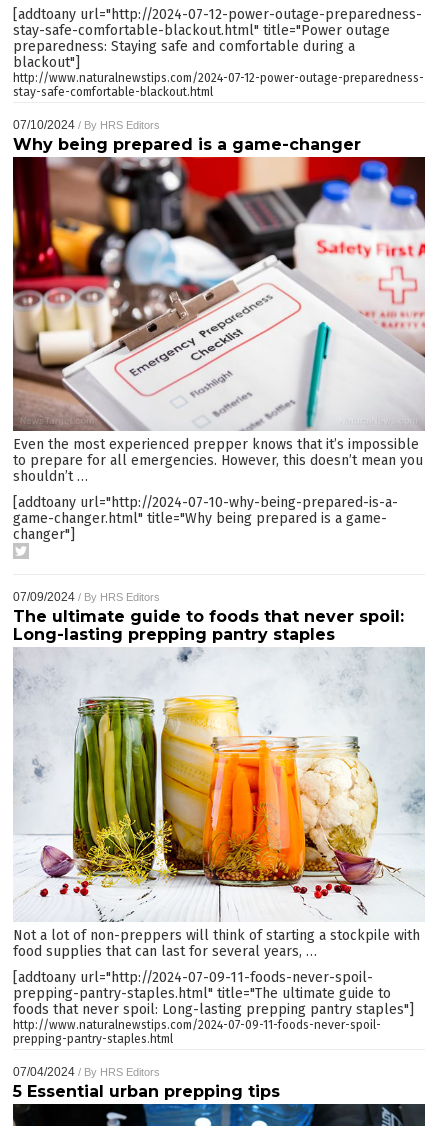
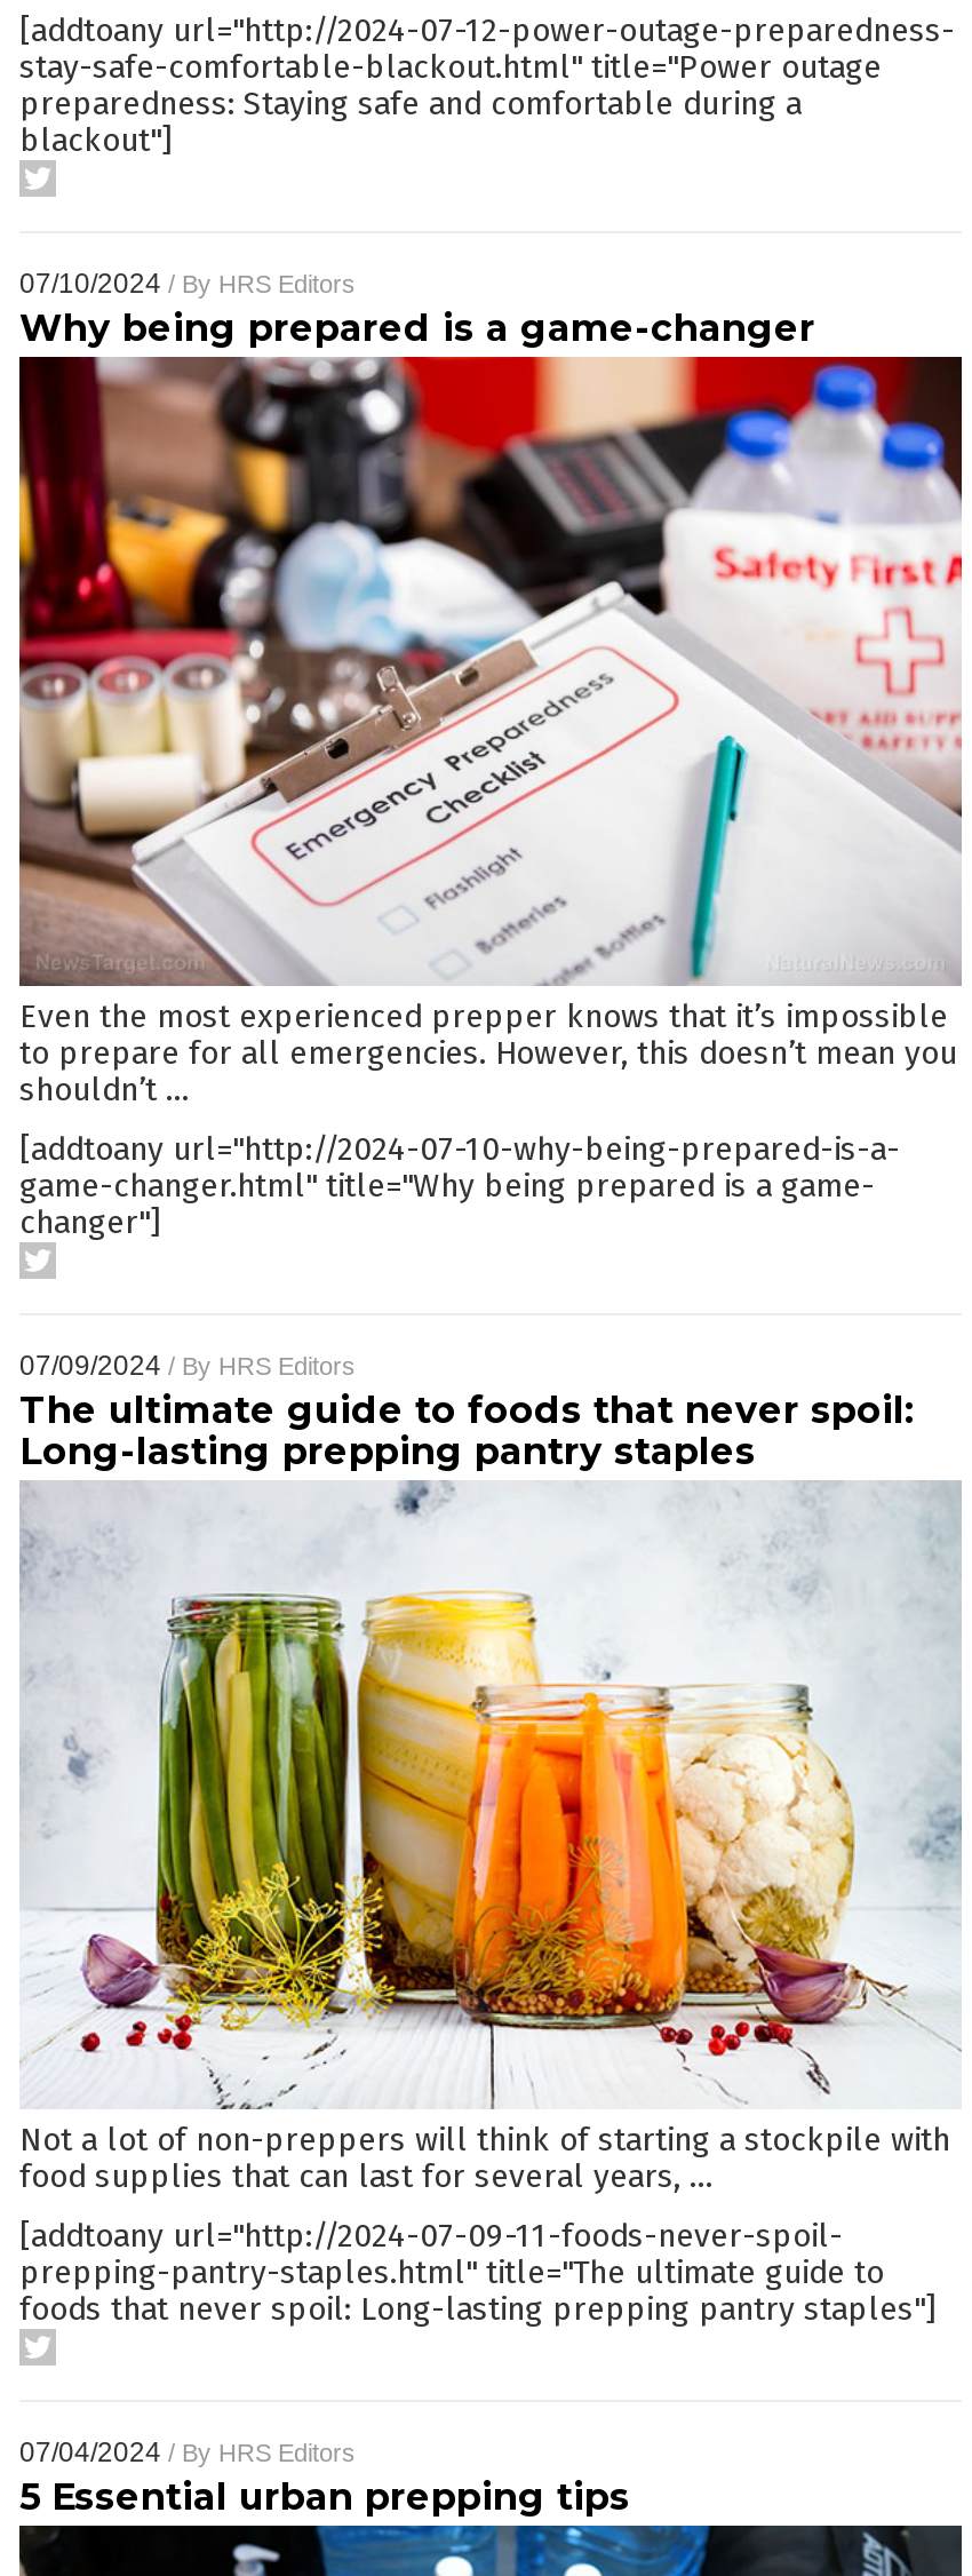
[13,71,424,99] http://www.naturalnewstips.com/2024-07-12-power-outage-preparedness- | stay-safe-comfortable-blackout.html -> none
[13,1018,381,1046] http://www.naturalnewstips.com/2024-07-09-11-foods-never-spoil- | prepping-pantry-staples.html -> none

